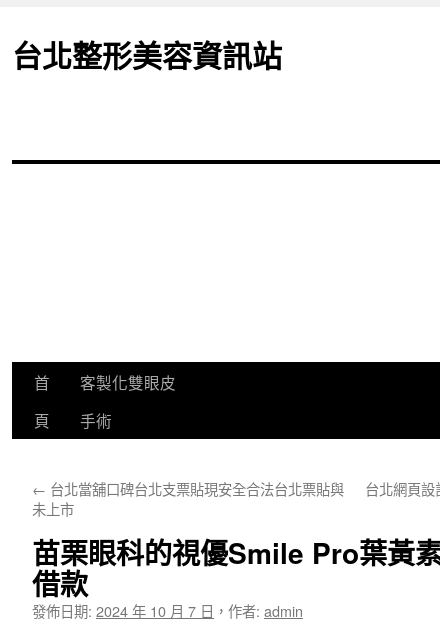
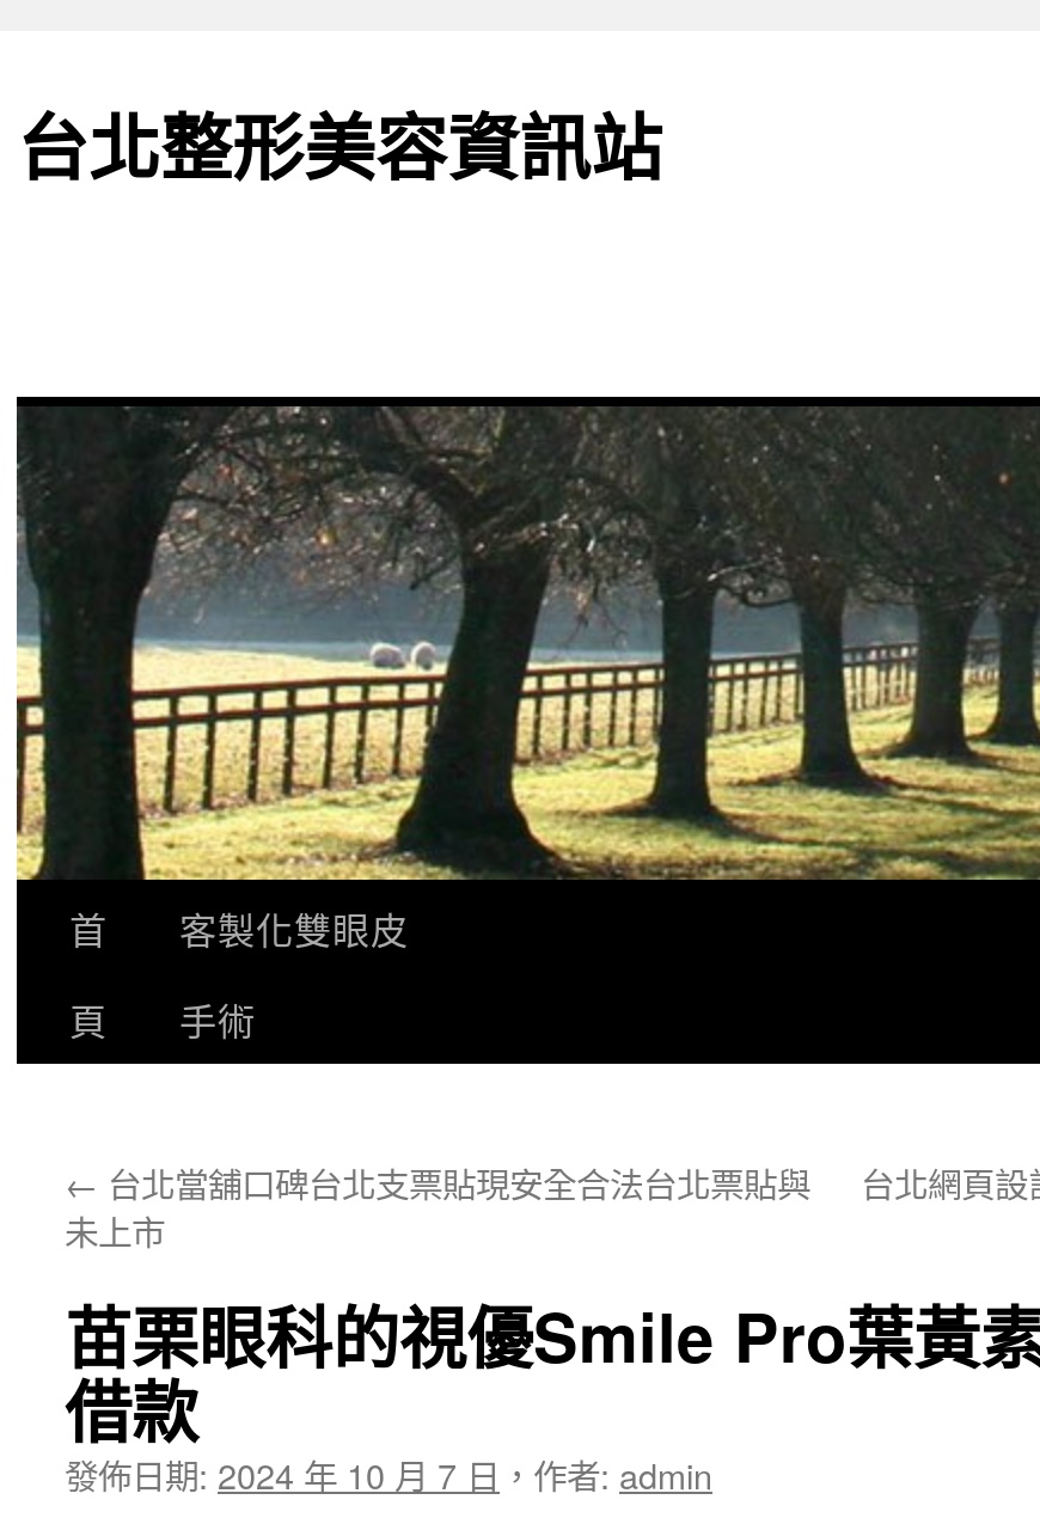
none -> [14,406,1033,882] [image]

